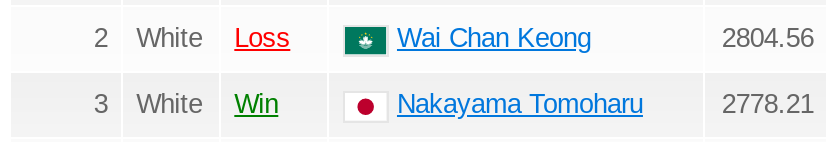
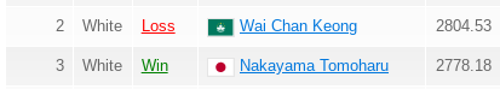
[722,23,814,53] 2804.56 -> [436,17,492,35] 2804.53
[722,89,814,119] 2778.21 -> [436,57,492,75] 2778.18

